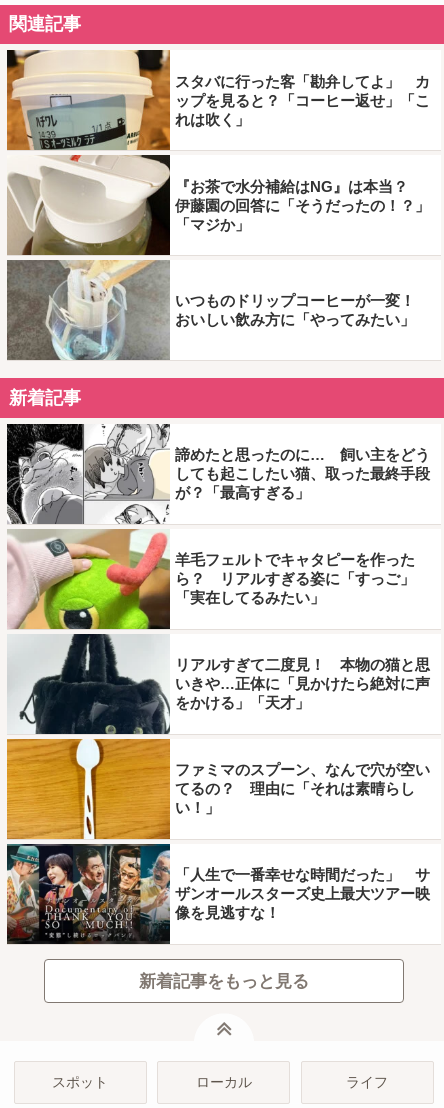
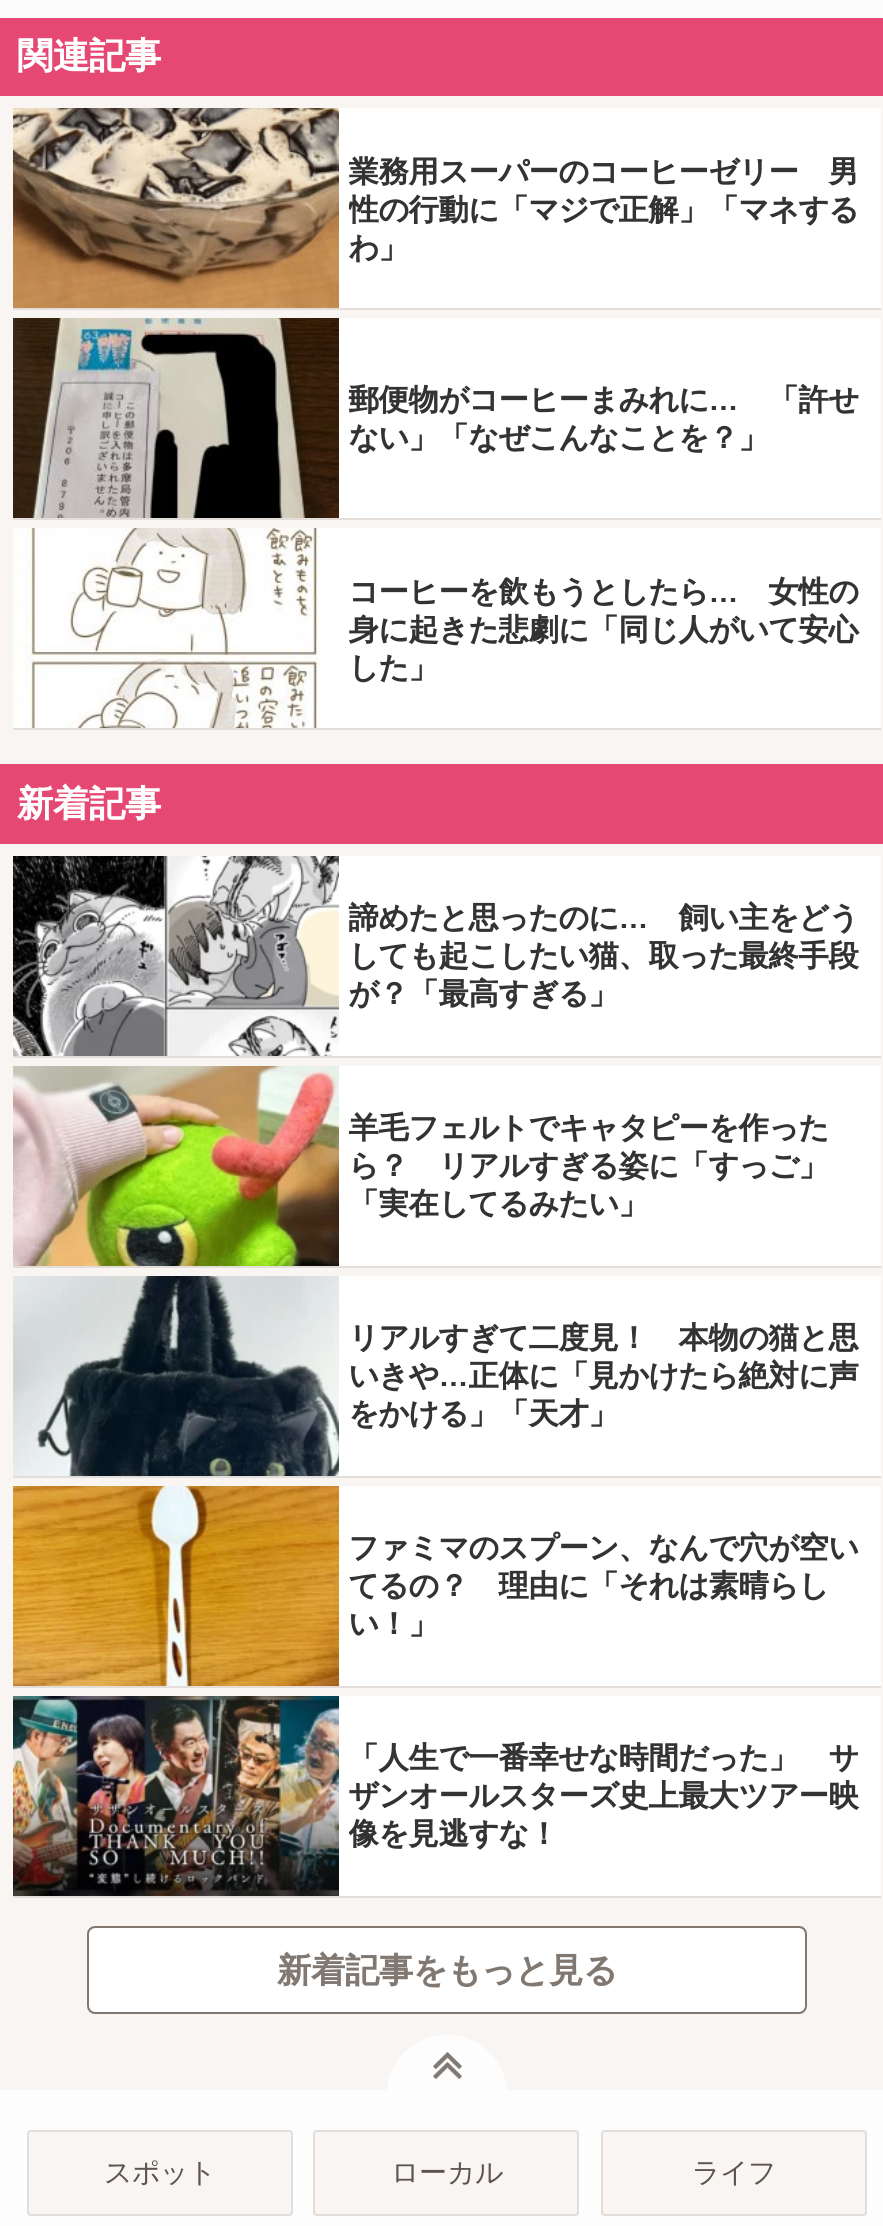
[6,49,430,361] [image] | スタバに行った客「勘弁してよ」 カ | ップを見ると？「コーヒー返せ」「こ | れは吹く」 -> [11,106,859,728] [image] | 業務用スーパーのコーヒーゼリー 男 | 性の行動に「マジで正解」「マネする | わ」
[175,178,430,233] 『お茶で水分補給はNG』は本当？ | 伊藤園の回答に「そうだったの！？」 | 「マジか」 -> [349,383,859,455] 郵便物がコーヒーまみれに… 「許せ | ない」「なぜこんなことを？」
[175,292,430,328] いつものドリップコーヒーが一変！ | おいしい飲み方に「やってみたい」 -> [349,574,859,684] コーヒーを飲もうとしたら… 女性の | 身に起きた悲劇に「同じ人がいて安心 | した」

